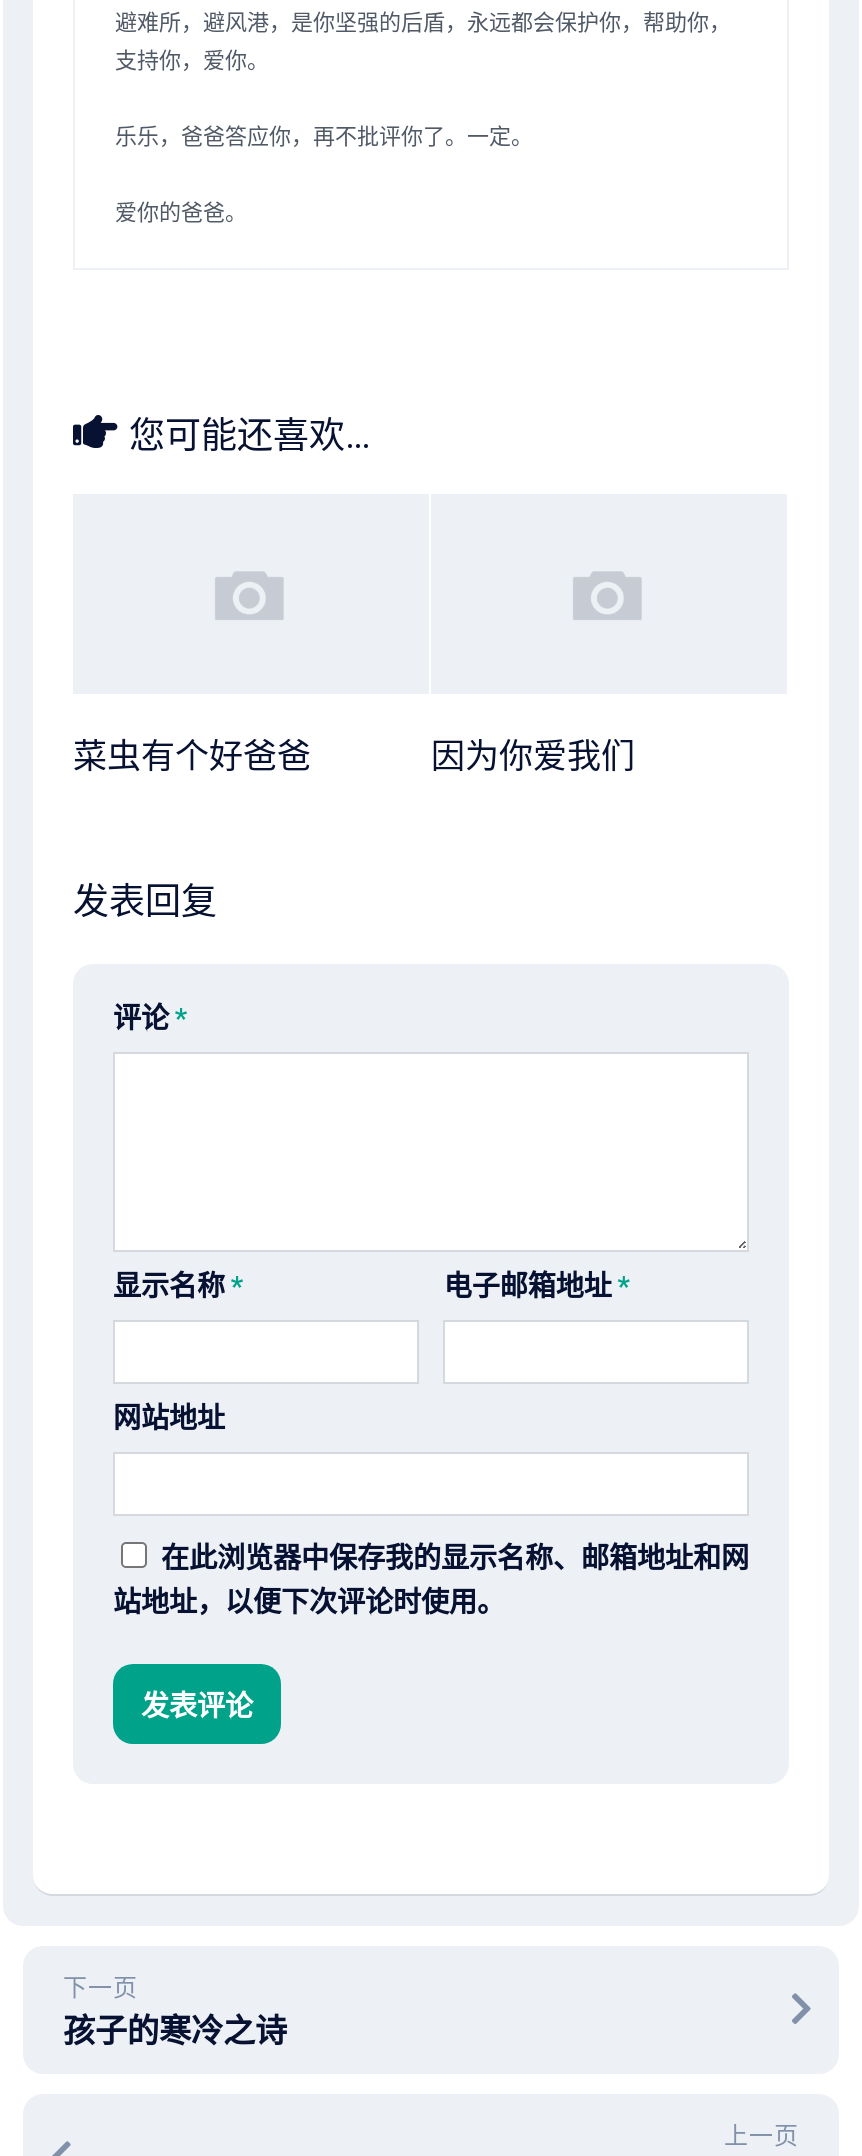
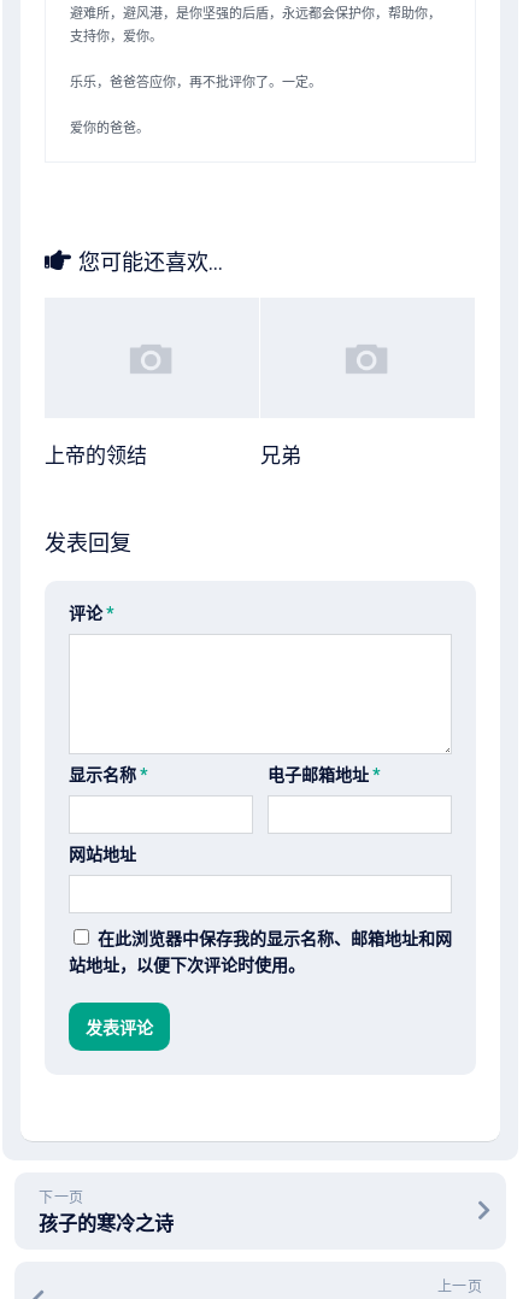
[73,736,635,776] 菜虫有个好爸爸 | 因为你爱我们 -> [45,443,301,467] 上帝的领结 | 兄弟

